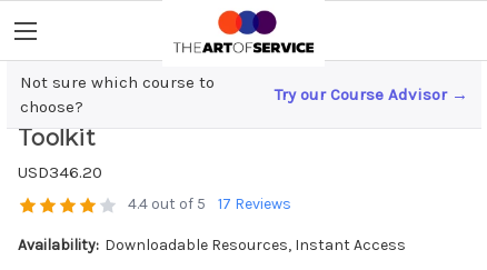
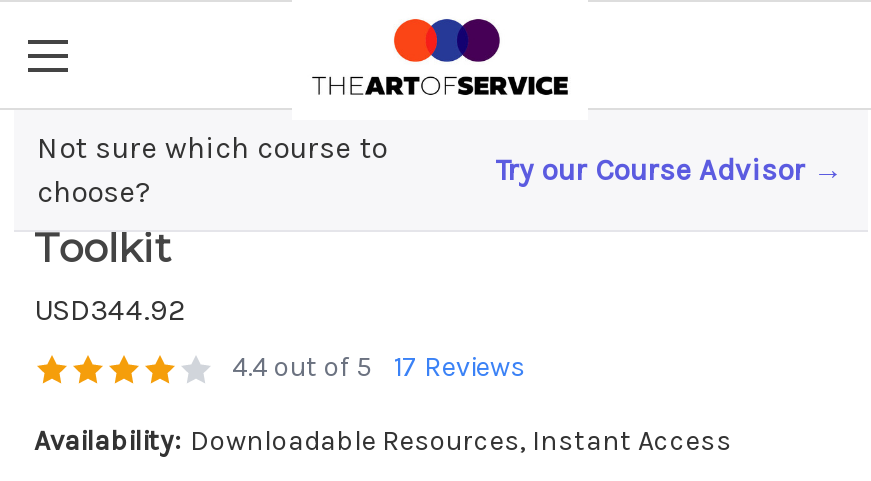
[18,162,102,182] USD346.20 -> [34,292,186,328] USD344.92

